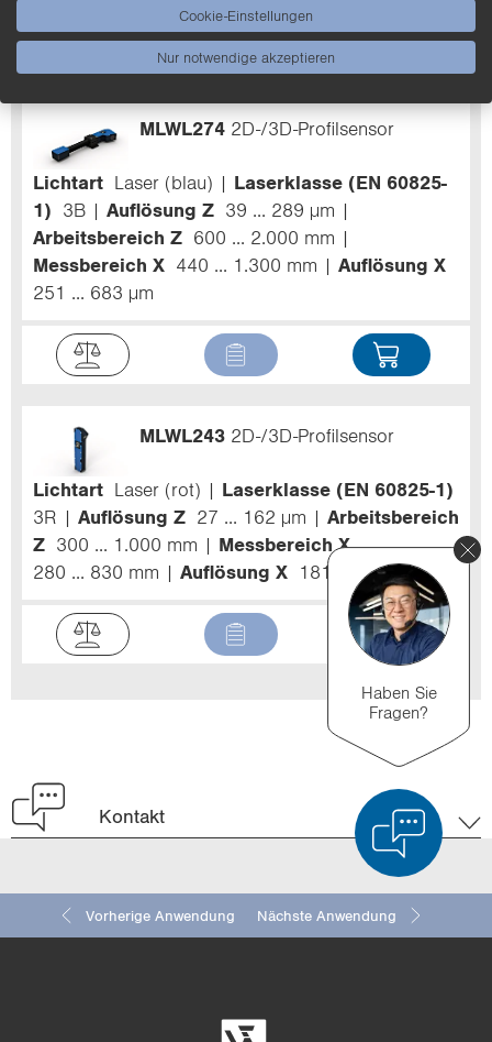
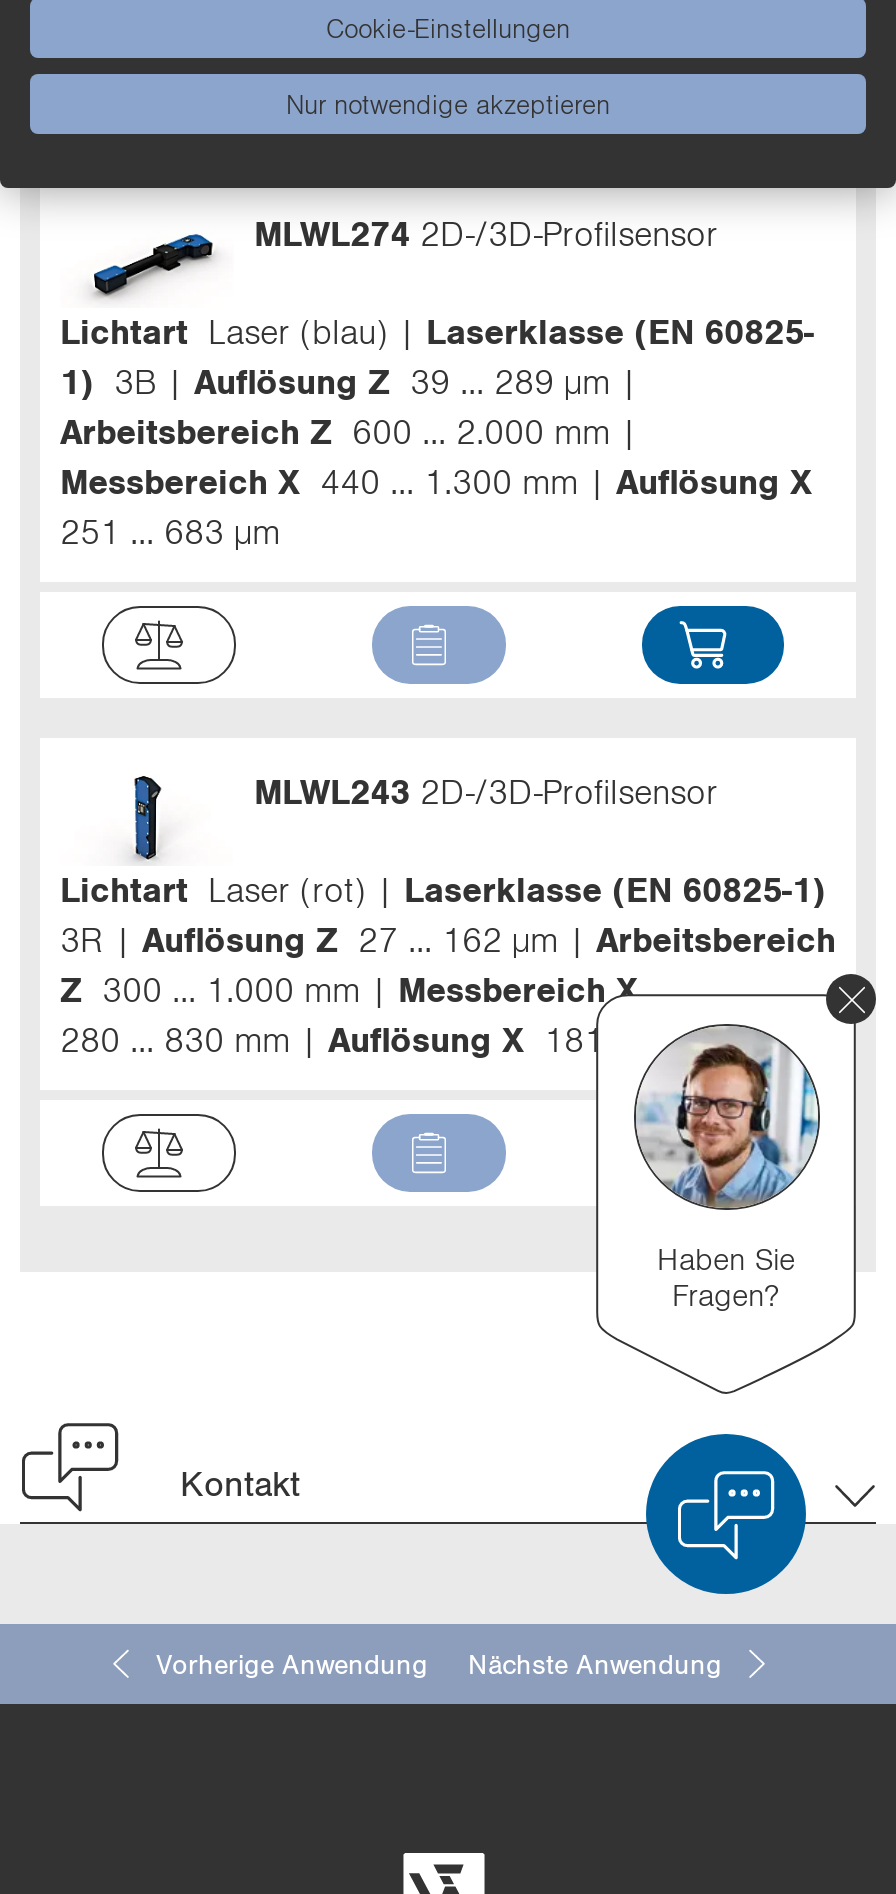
[348,570,449,665] [image] -> [634,1040,818,1208] [image]

